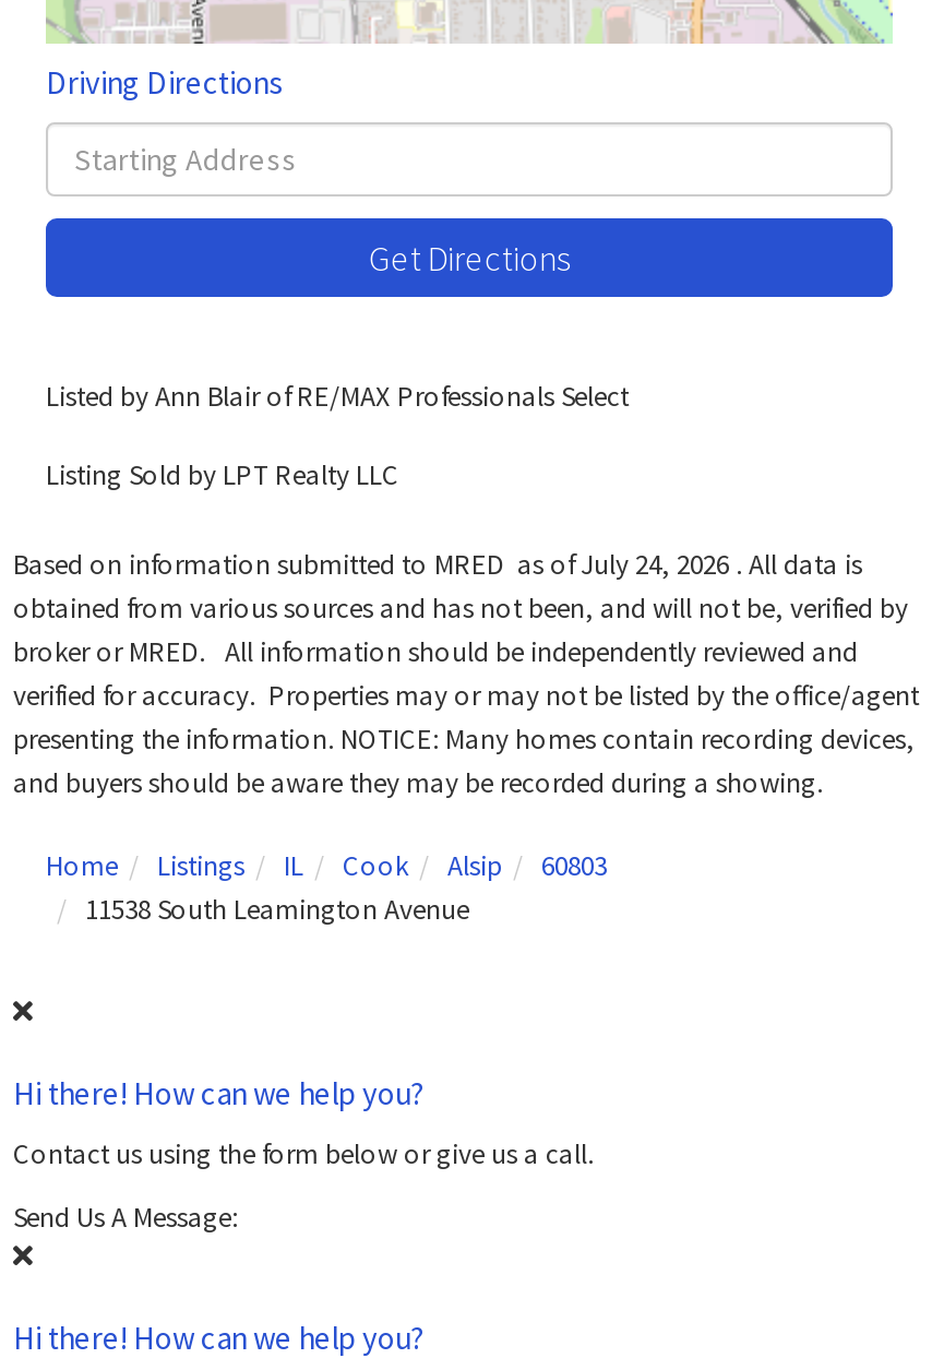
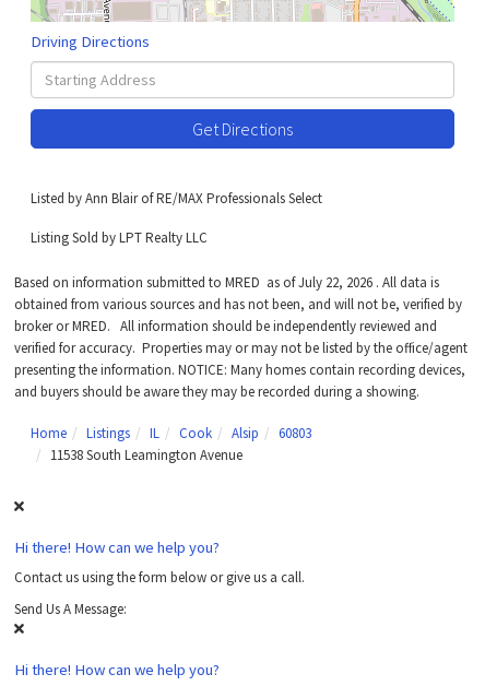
[13,546,862,583] Based on information submitted to MRED as of July 24, 2026 . All data is -> [14,273,439,292] Based on information submitted to MRED as of July 22, 2026 . All data is

